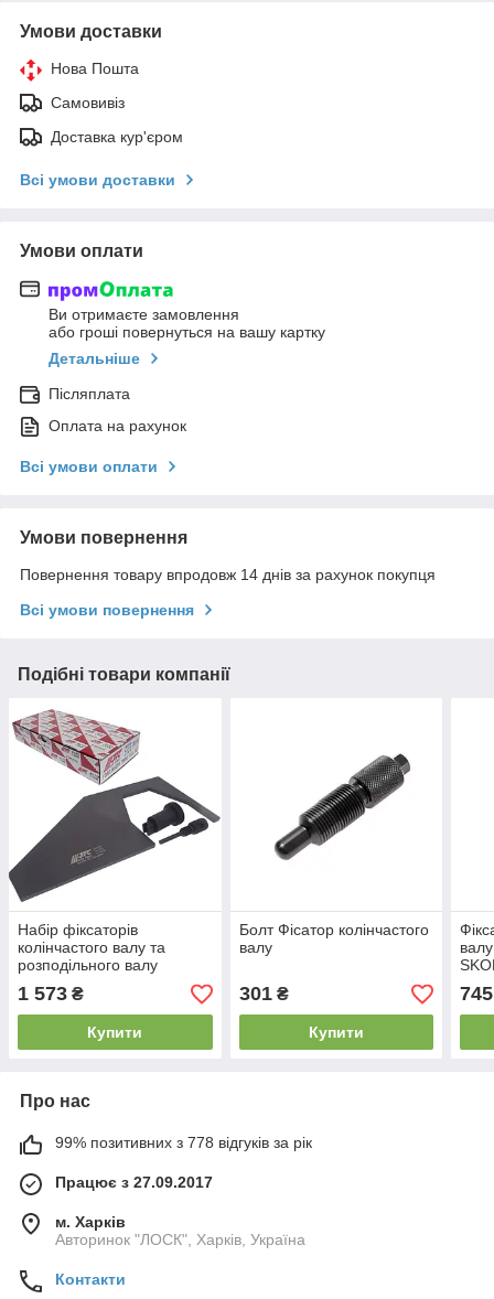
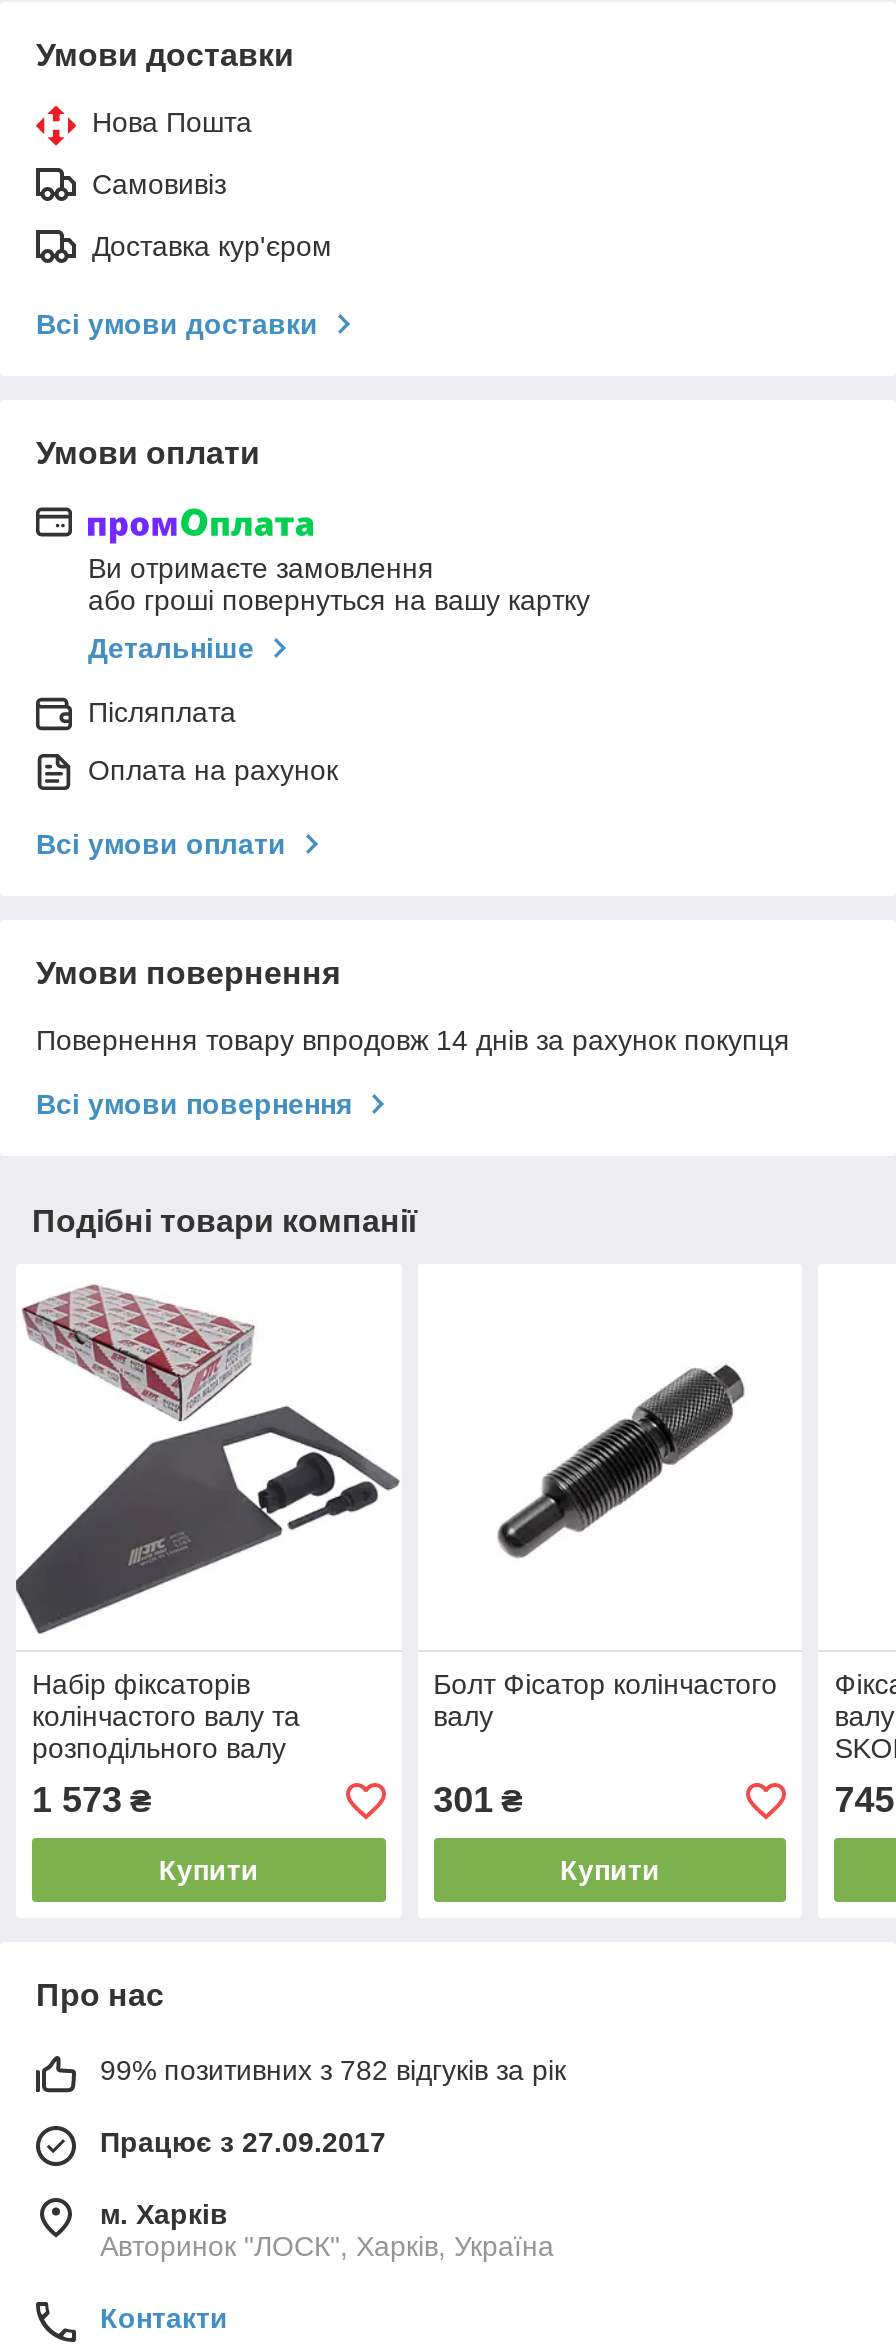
[55,1134,312,1151] 99% позитивних з 778 відгуків за рік -> [100,2054,566,2086] 99% позитивних з 782 відгуків за рік

